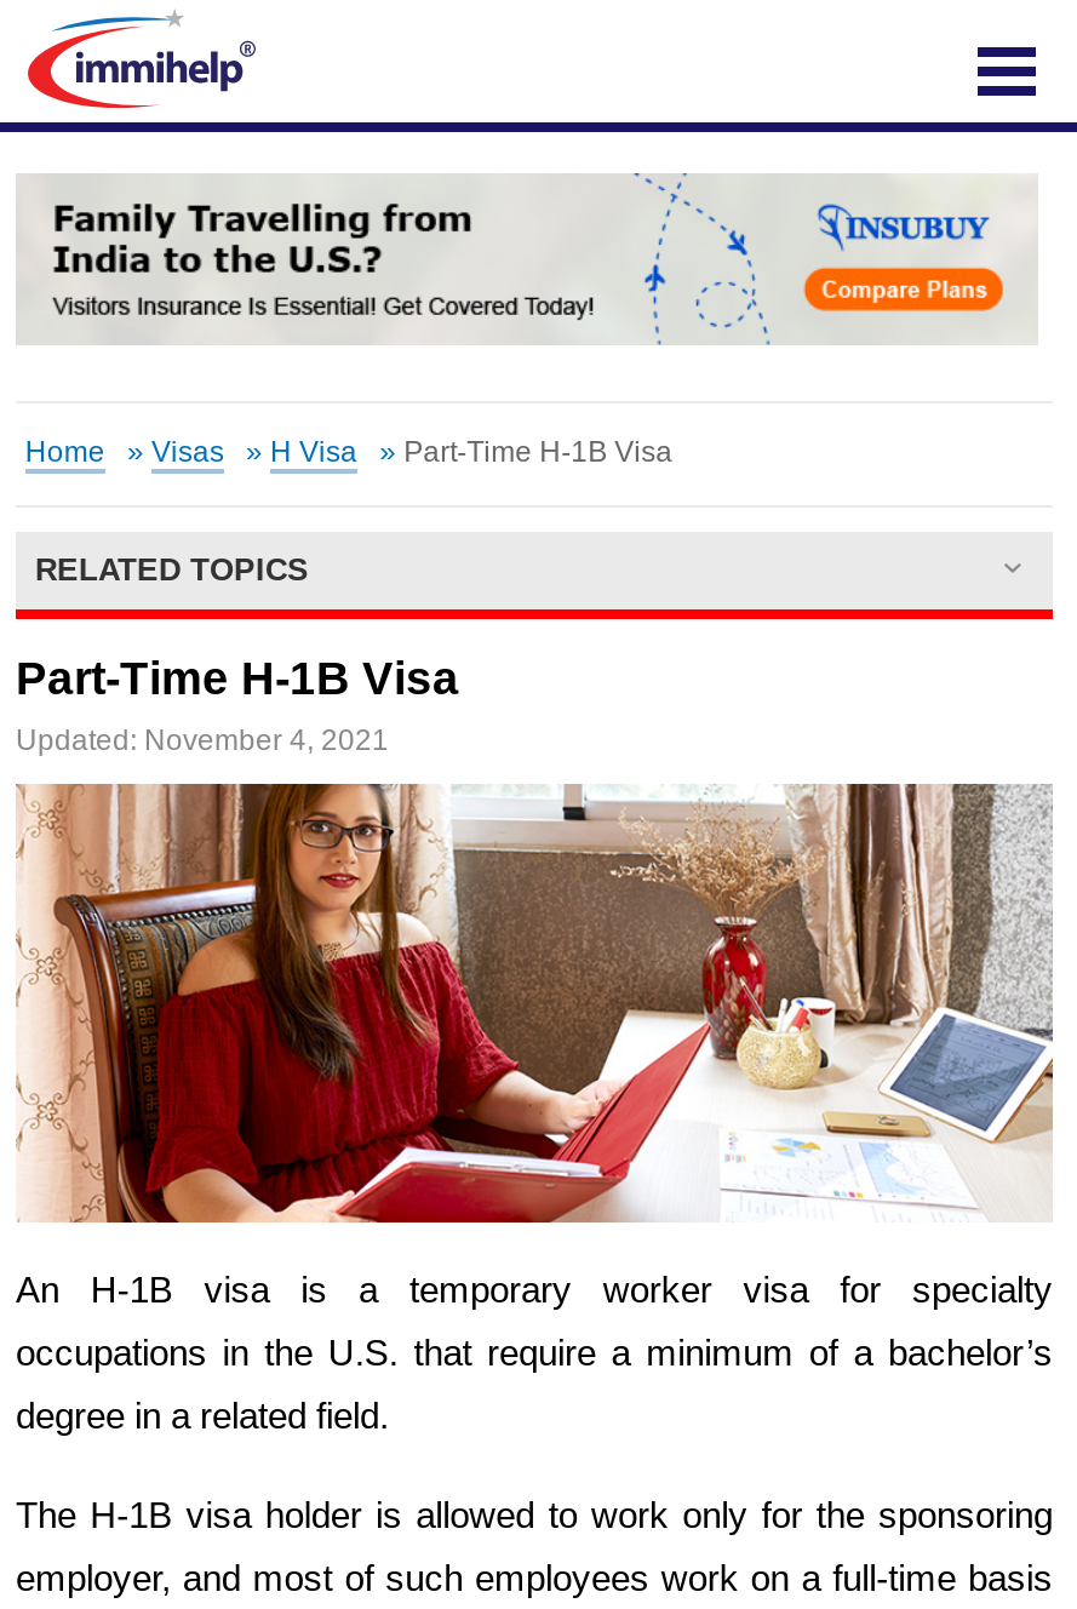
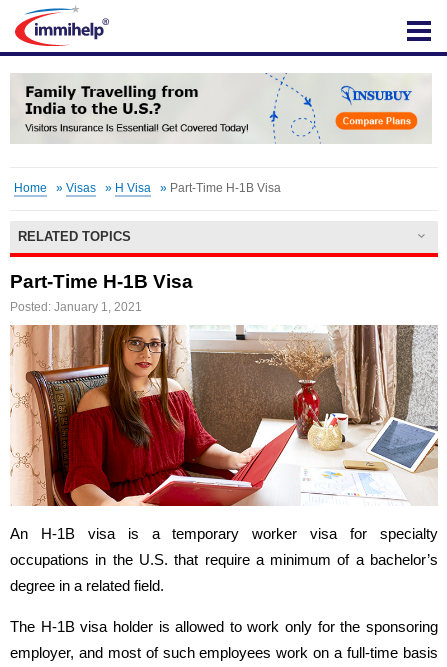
[16,723,389,757] Updated: November 4, 2021 -> [10,300,142,314] Posted: January 1, 2021

